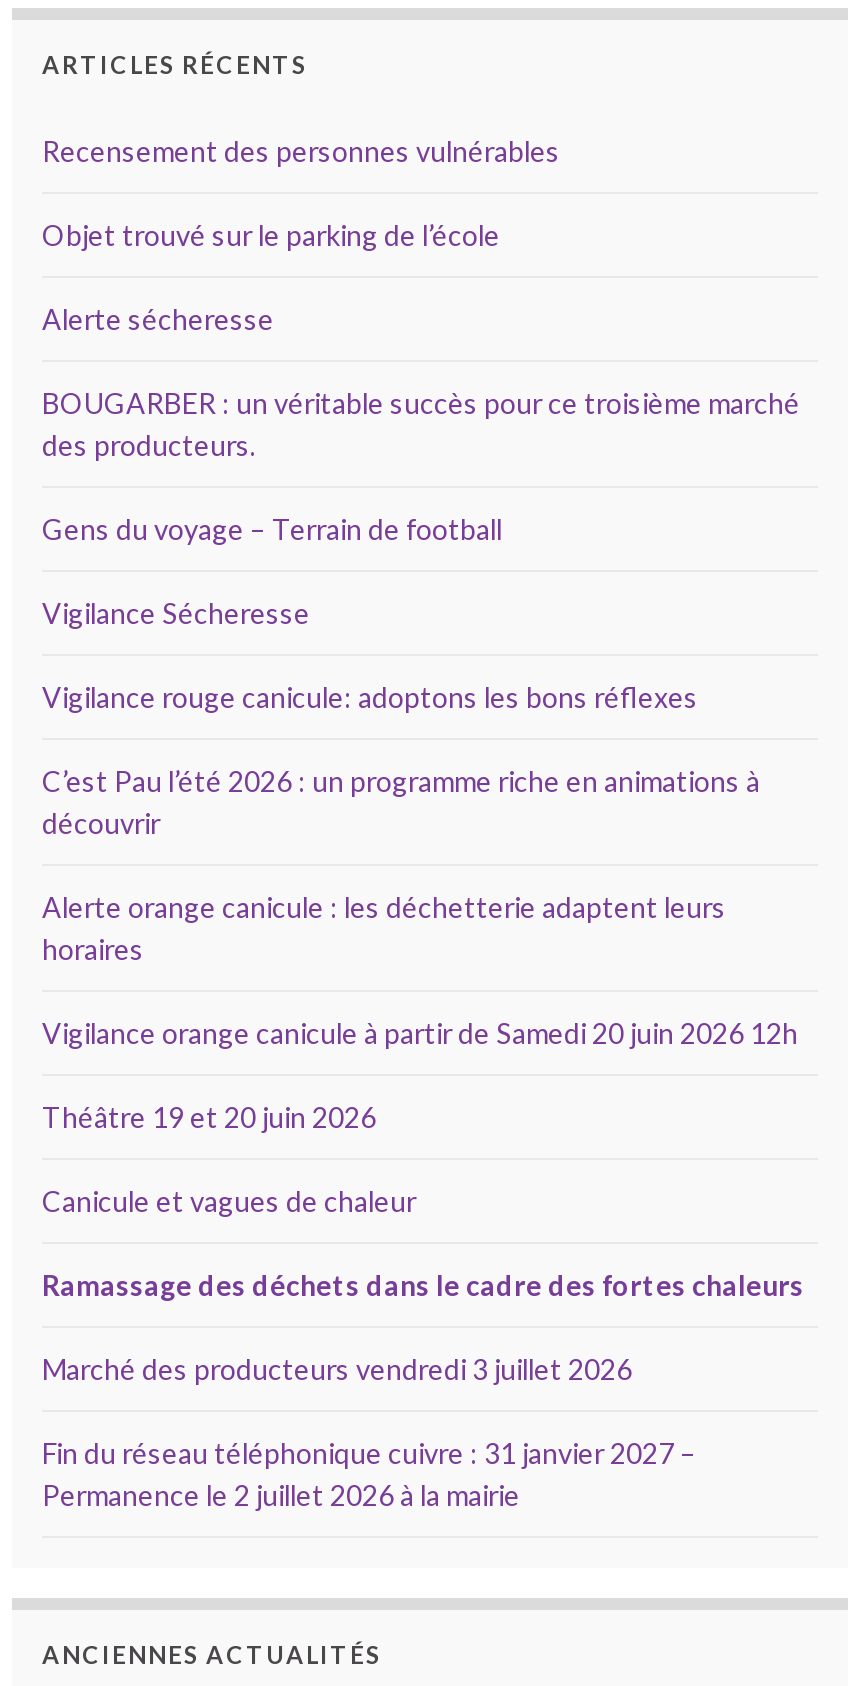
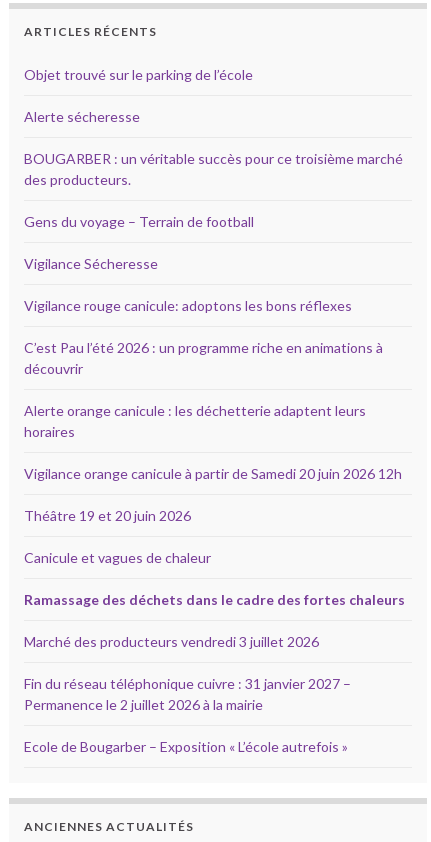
[42,133,560,167] Recensement des personnes vulnérables -> none
moved [42,217,804,1511] -> [24,66,405,713]: Objet trouvé sur le parking de l’école | Alerte sécheresse | BOUGARBER : un véritable succès pour ce troisième marché | ... | Fin du réseau téléphonique cuivre : 31 janvier 2027 – | Permanence le 2 juillet 2026 à la mairie
none -> [24,738,348,755] Ecole de Bougarber – Exposition « L’école autrefois »

